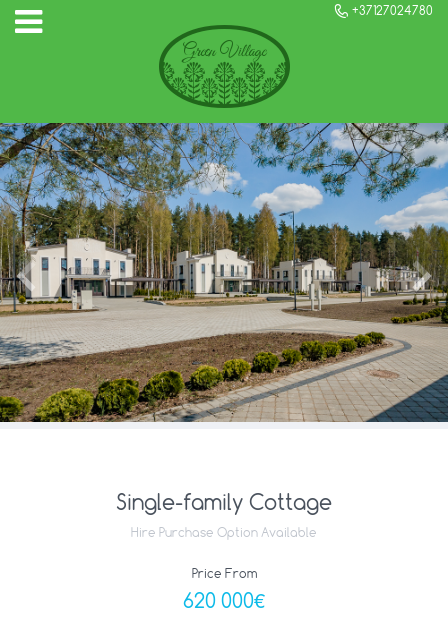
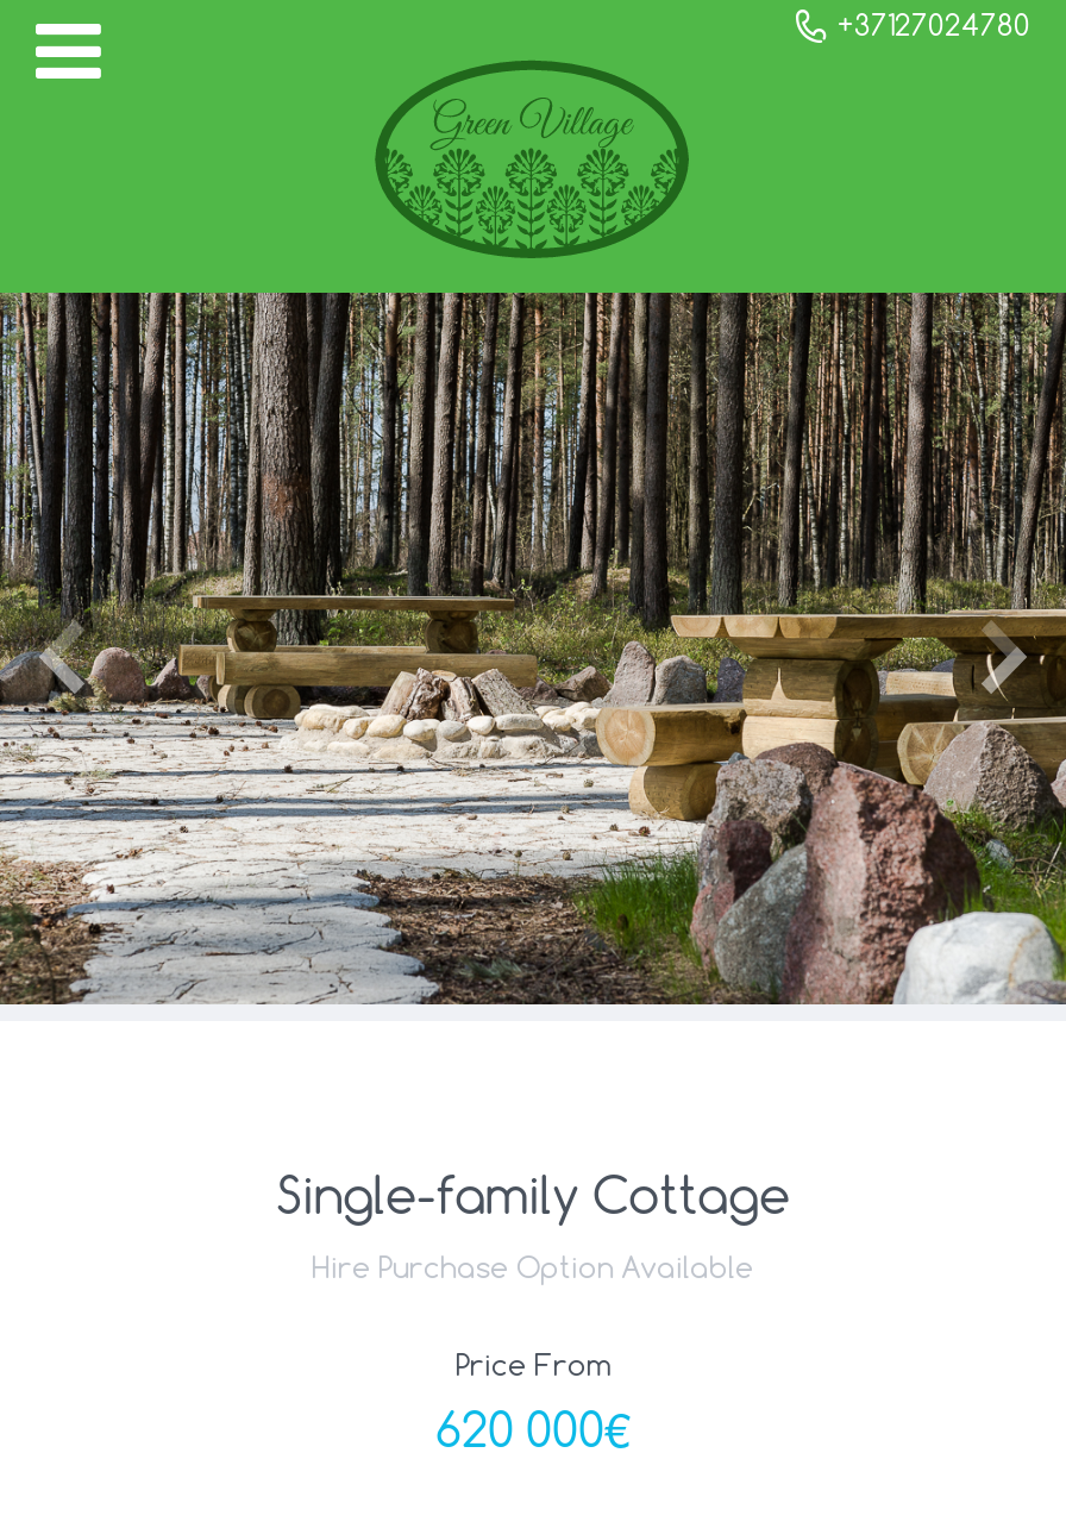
[3,122,445,423] [image] -> [7,290,1059,1004] [image]

